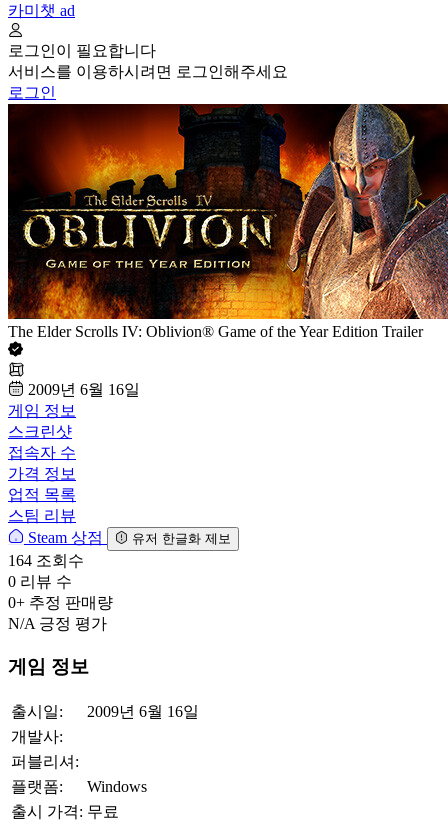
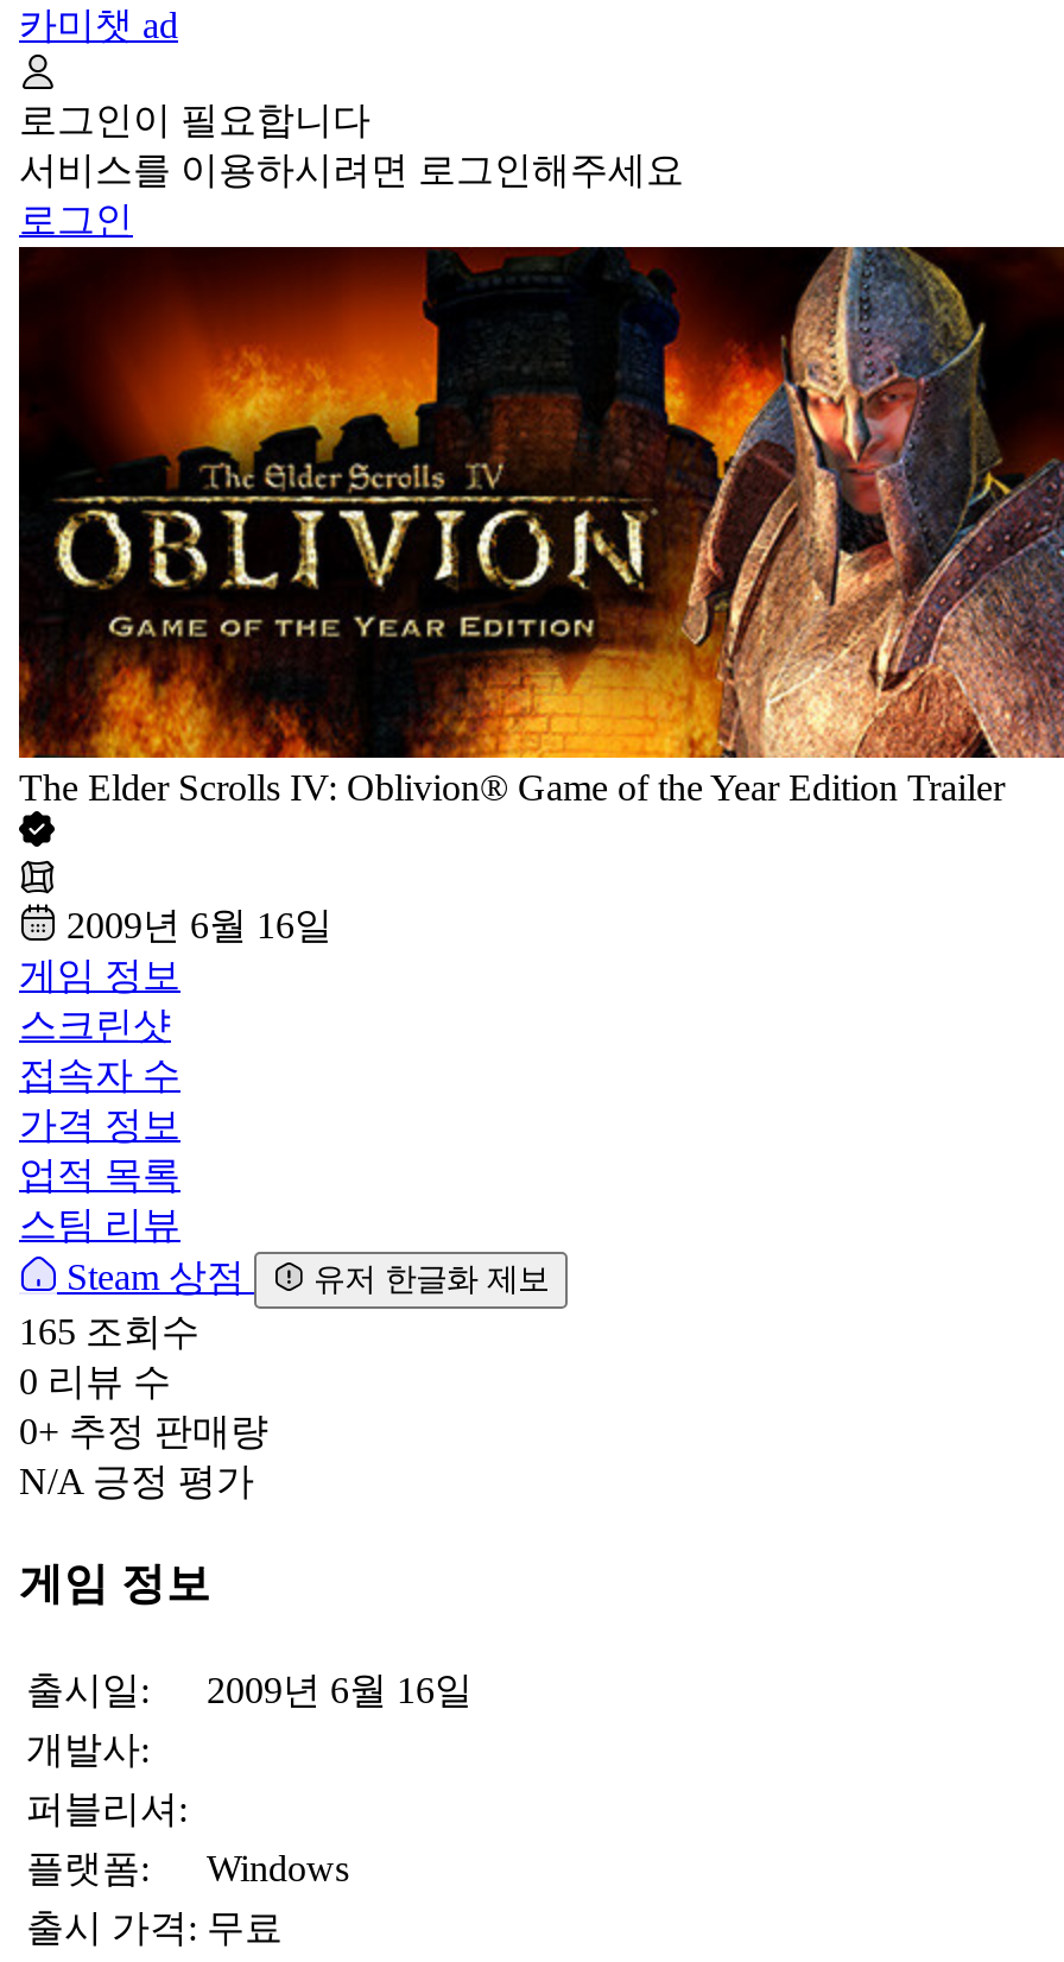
[8,552,84,569] 164 조회수 -> [19,1312,199,1352] 165 조회수

